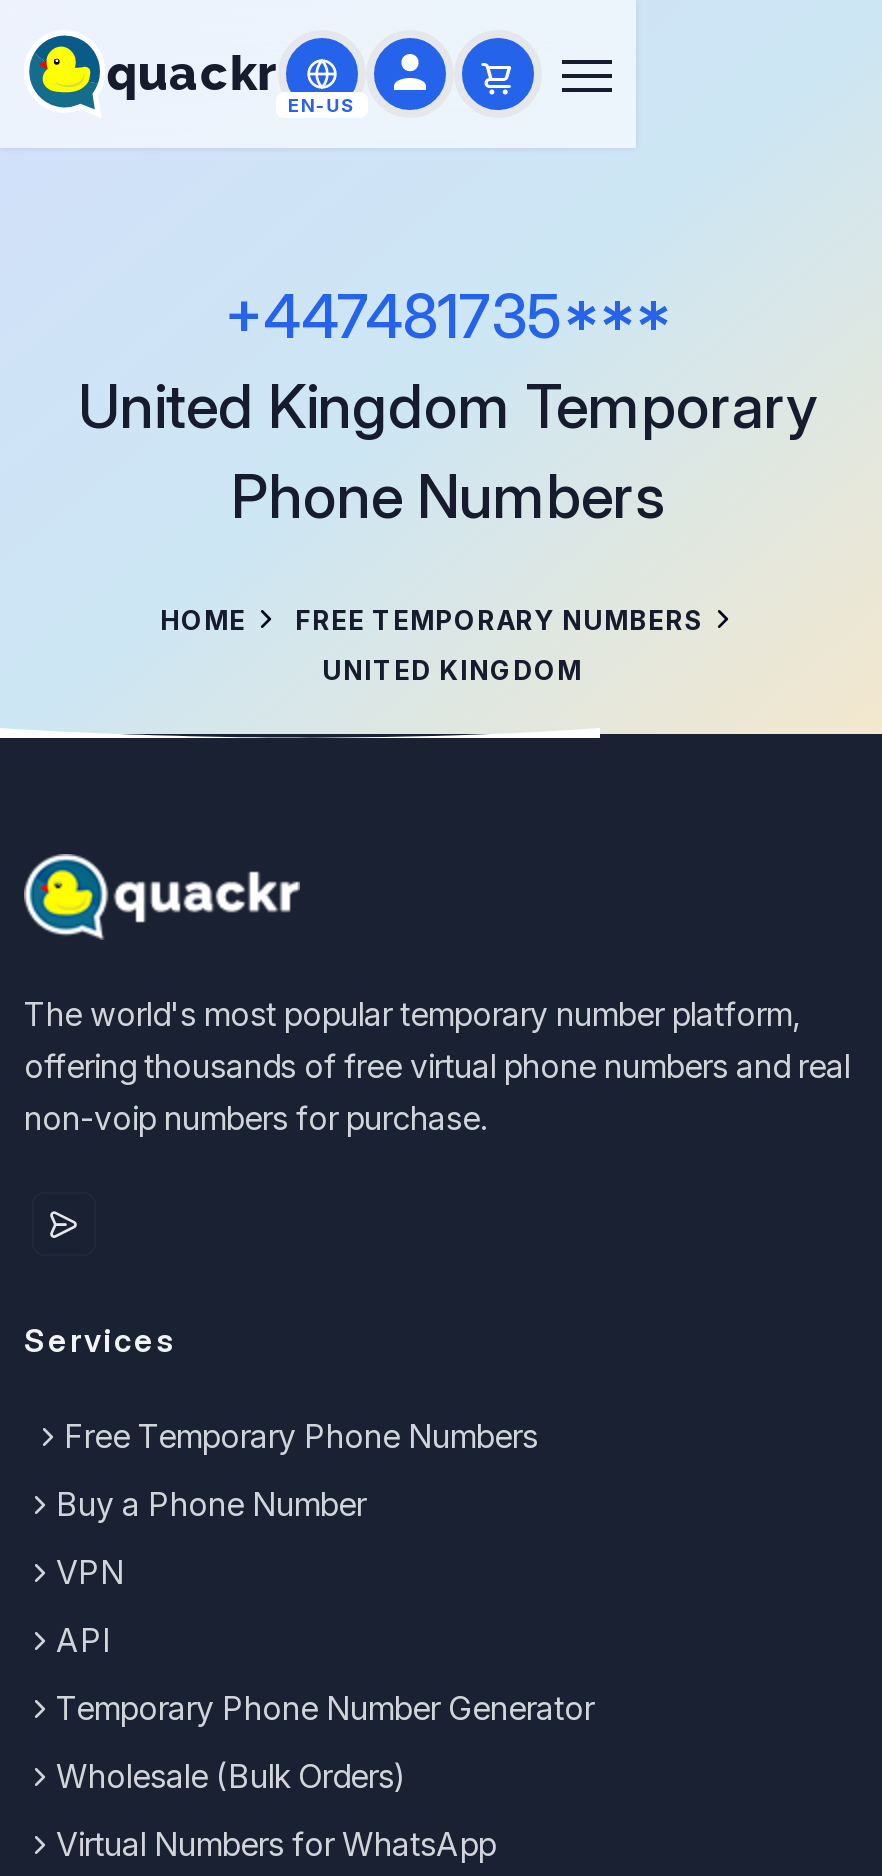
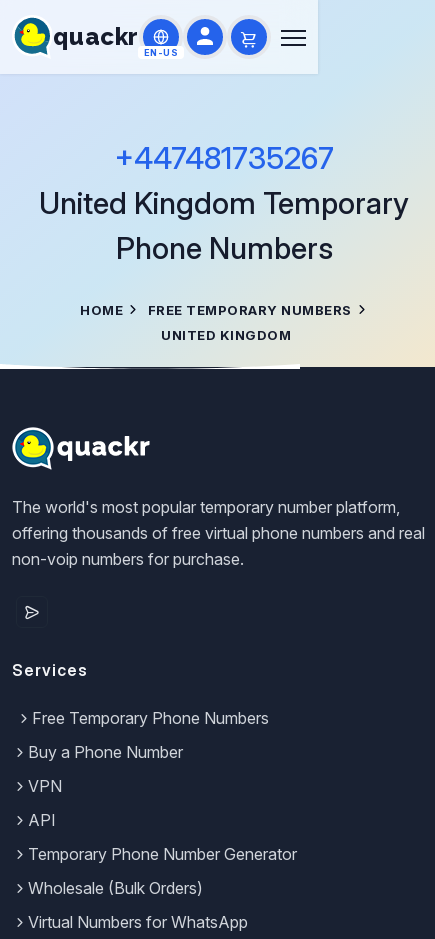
[225,280,671,352] +447481735*** -> [114,140,333,176] +447481735267

